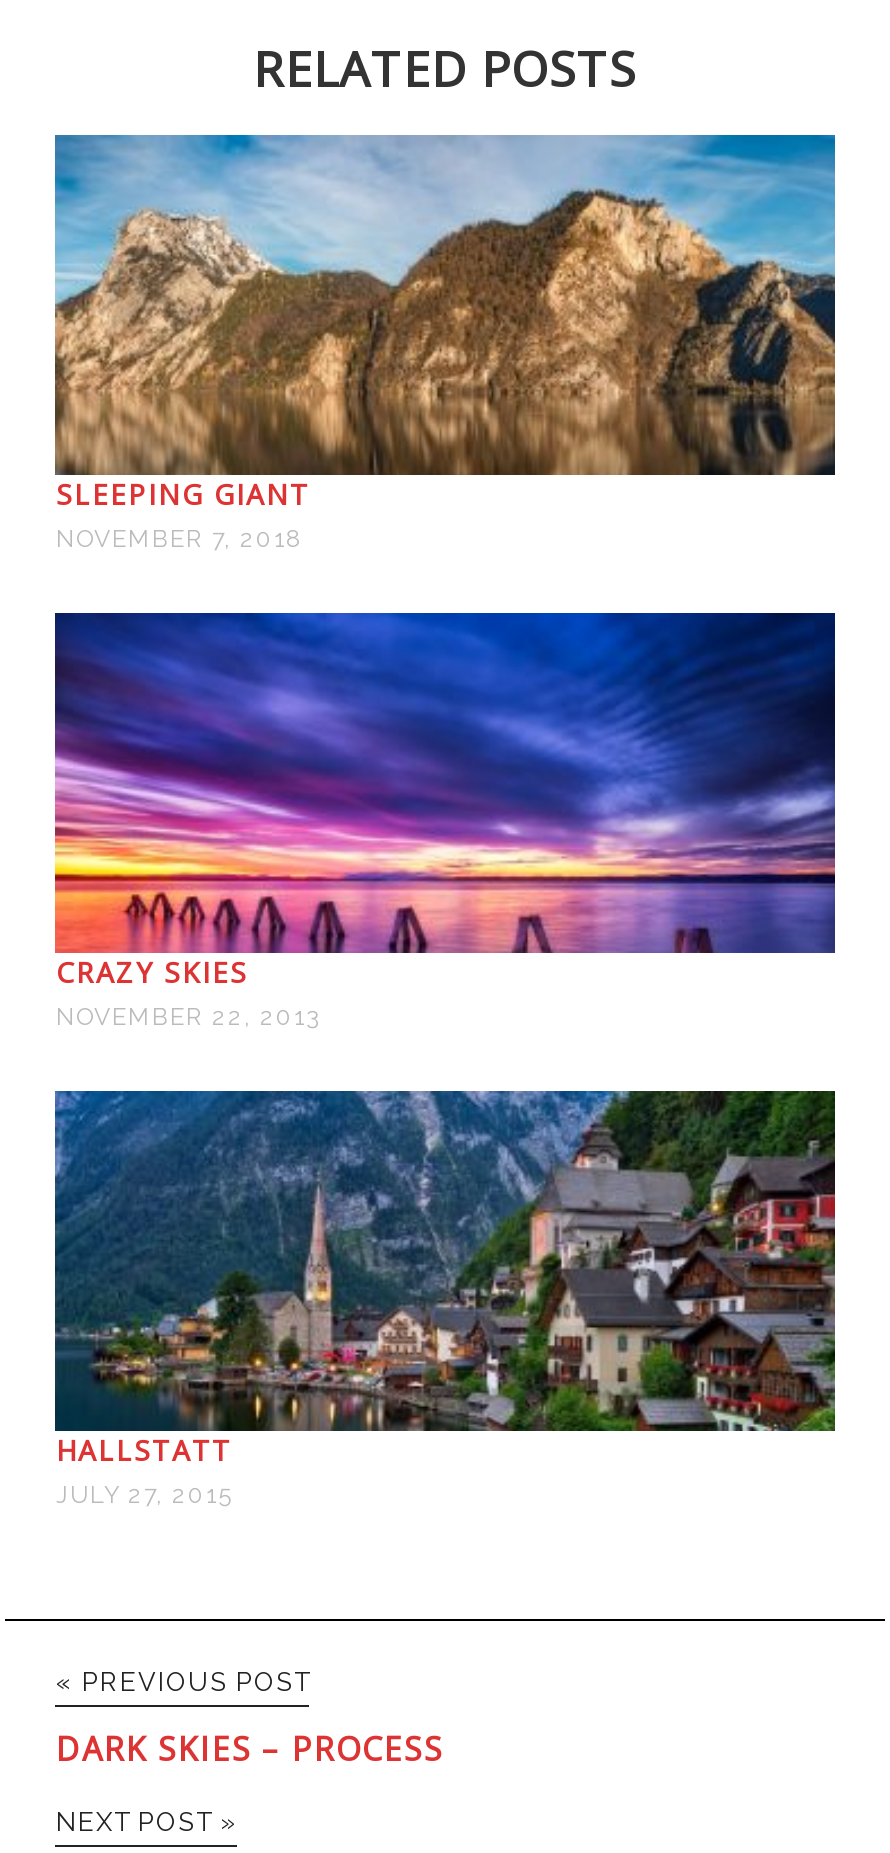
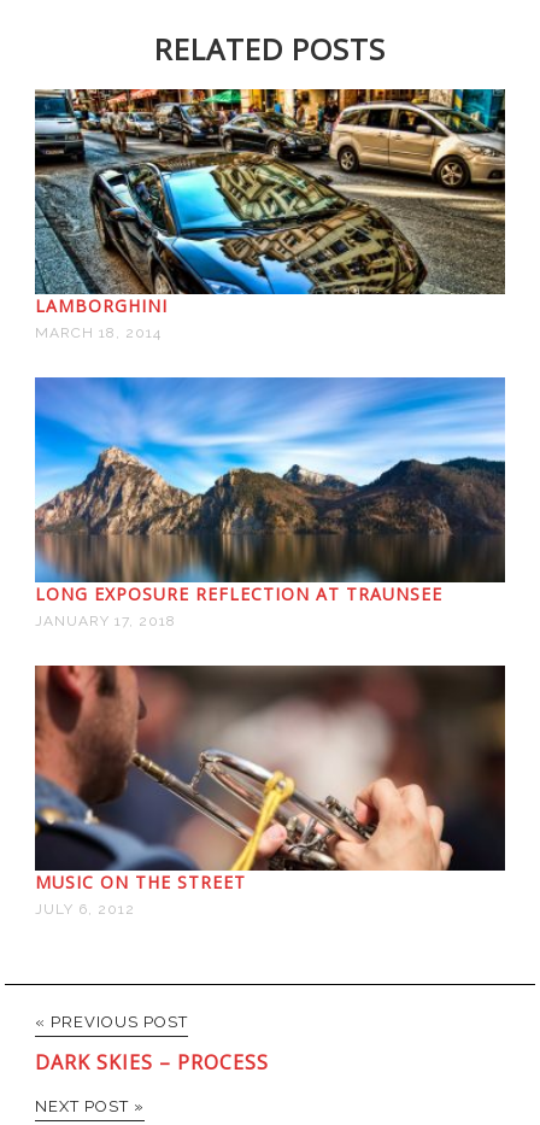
[53,133,837,553] [image] | SLEEPING GIANT | NOVEMBER 7, 2018 -> [34,88,506,341] [image] | LAMBORGHINI | MARCH 18, 2014
[53,611,837,1031] [image] | CRAZY SKIES | NOVEMBER 22, 2013 -> [34,376,506,629] [image] | LONG EXPOSURE REFLECTION AT TRAUNSEE | JANUARY 17, 2018
[53,1089,837,1509] [image] | HALLSTATT | JULY 27, 2015 -> [34,664,506,918] [image] | MUSIC ON THE STREET | JULY 6, 2012

